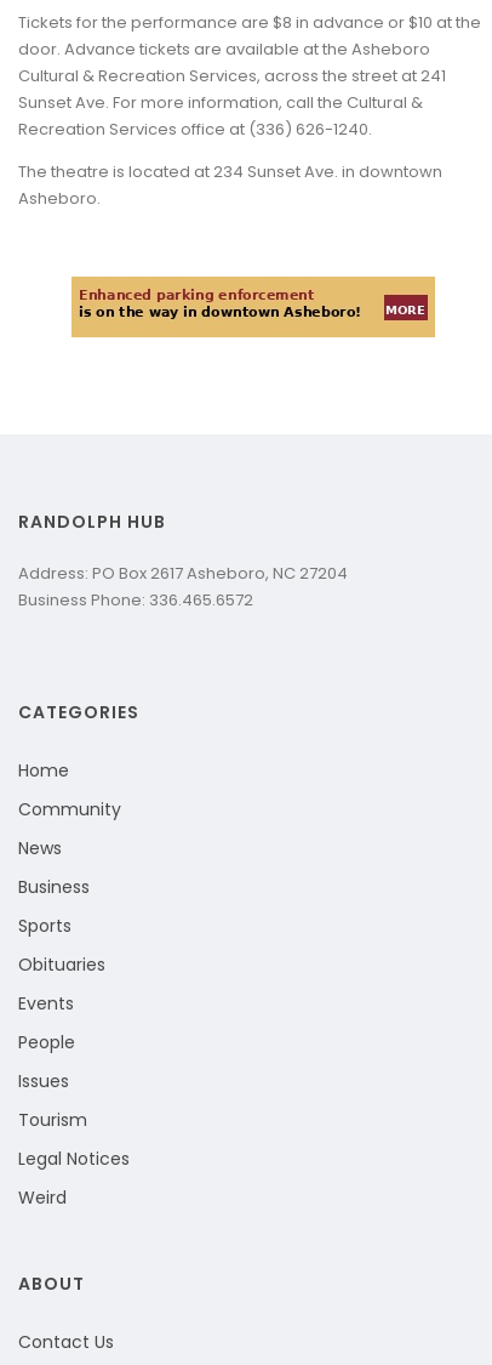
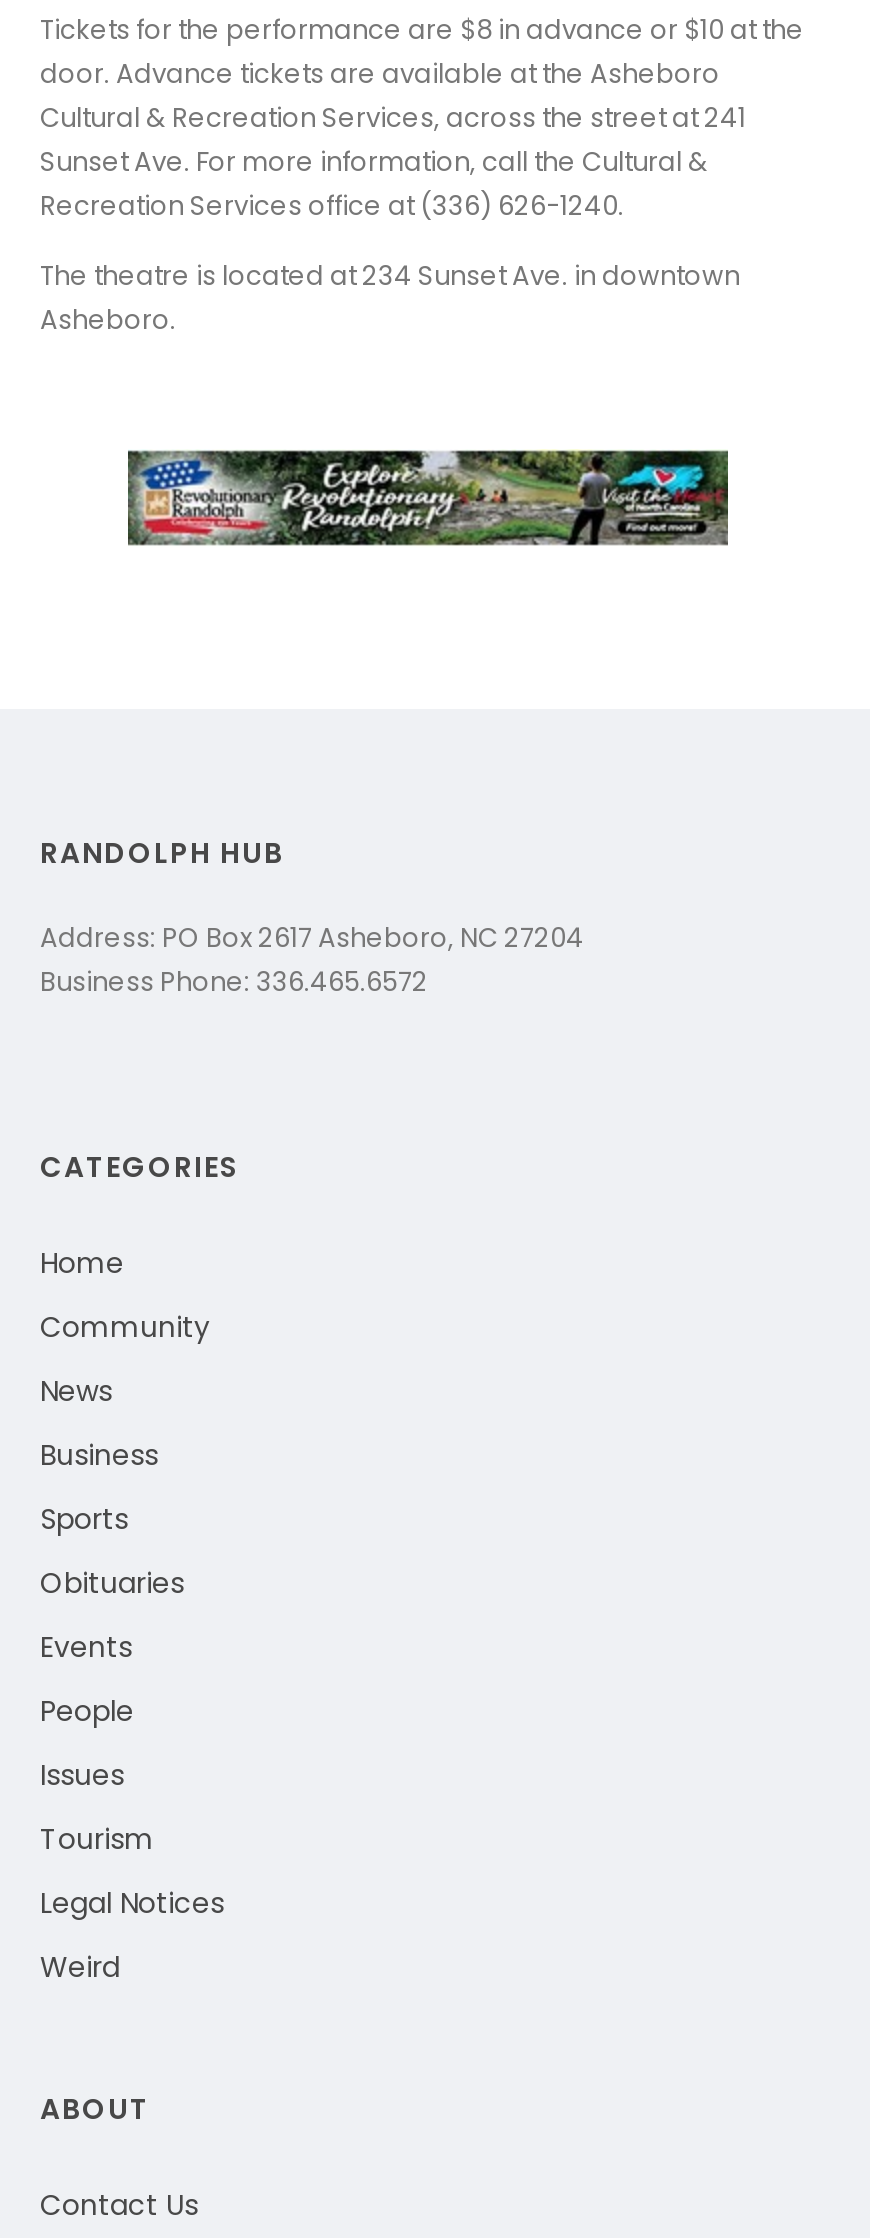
[70,275,436,339] [image] -> [126,449,730,549] [image]

